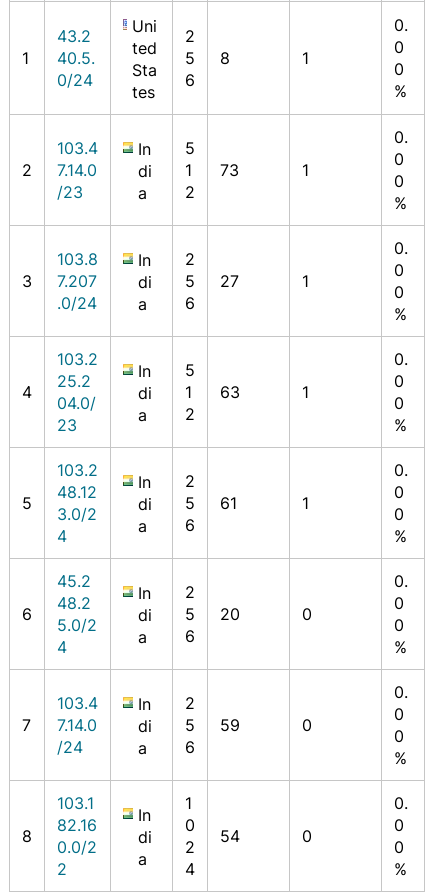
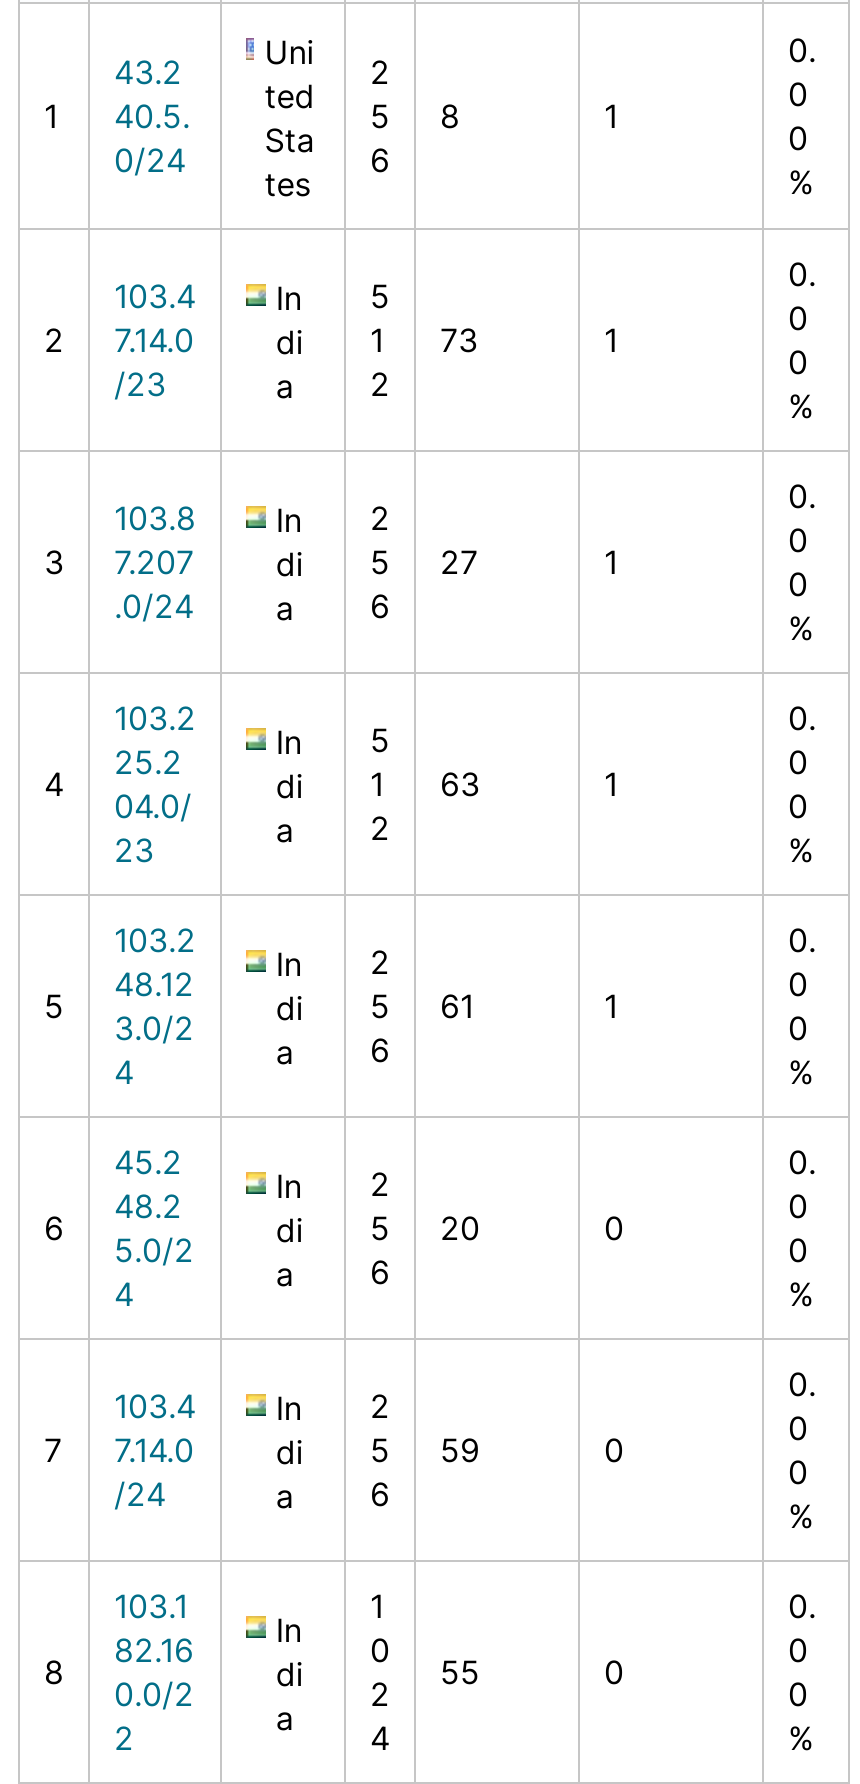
[220,826,240,846] 54 -> [440,1652,480,1692] 55

